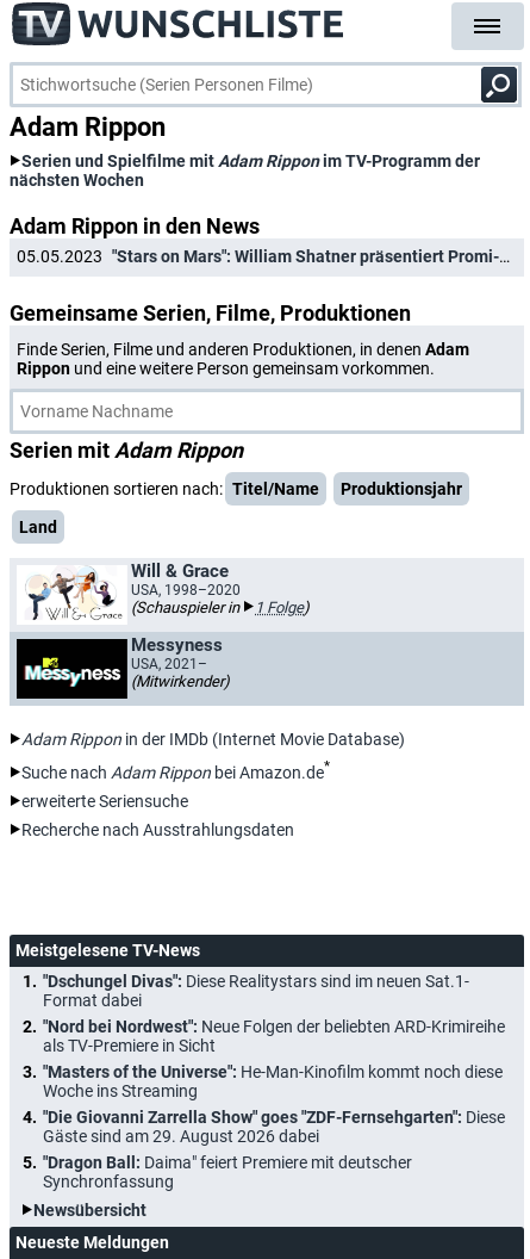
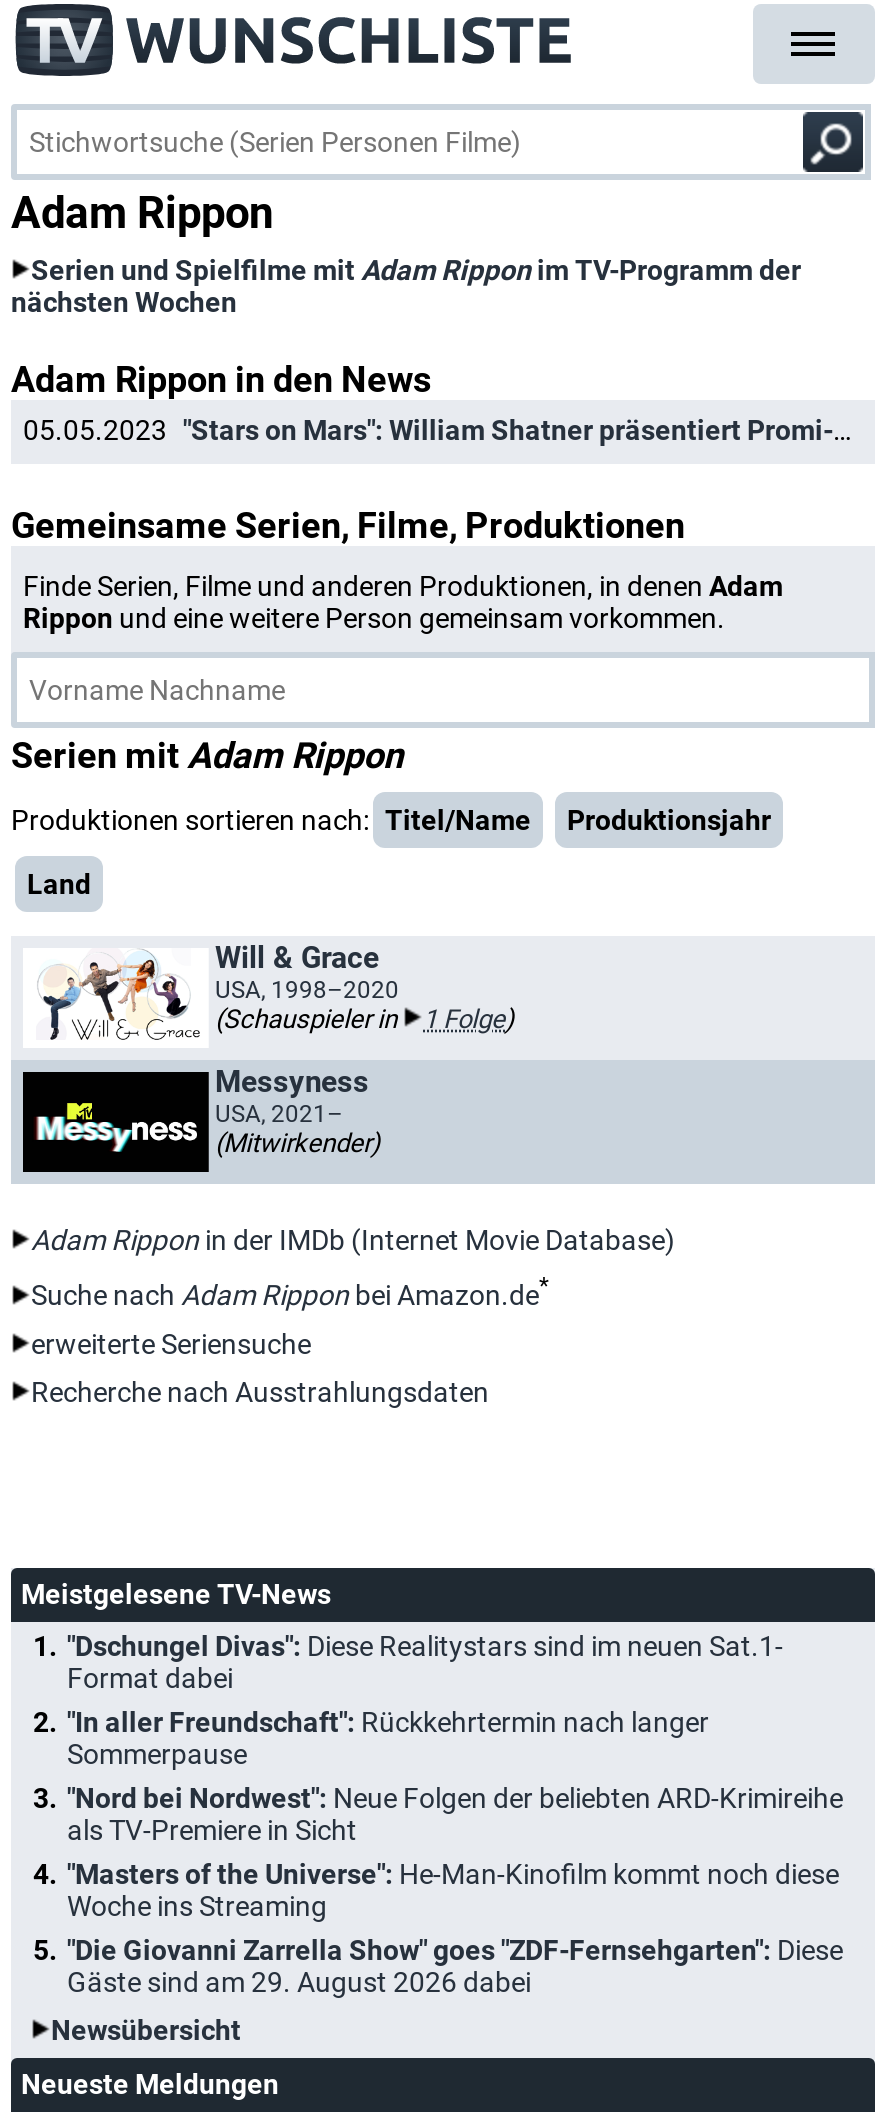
none -> [67,1705,709,1769] "In aller Freundschaft": Rückkehrtermin nach langer | Sommerpause
moved [43,1017,505,1145] -> [67,1781,843,1997]: "Nord bei Nordwest": Neue Folgen der beliebten ARD-Krimireihe | als TV-Premiere in Sicht | "Masters of the Universe": He-Man-Kinofilm kommt noch diese | Woche ins Streaming | "Die Giovanni Zarrella Show" goes "ZDF-Fernsehgarten": Diese | Gäste sind am 29. August 2026 dabei
[43,1153,412,1191] "Dragon Ball: Daima" feiert Premiere mit deutscher | Synchronfassung -> none

